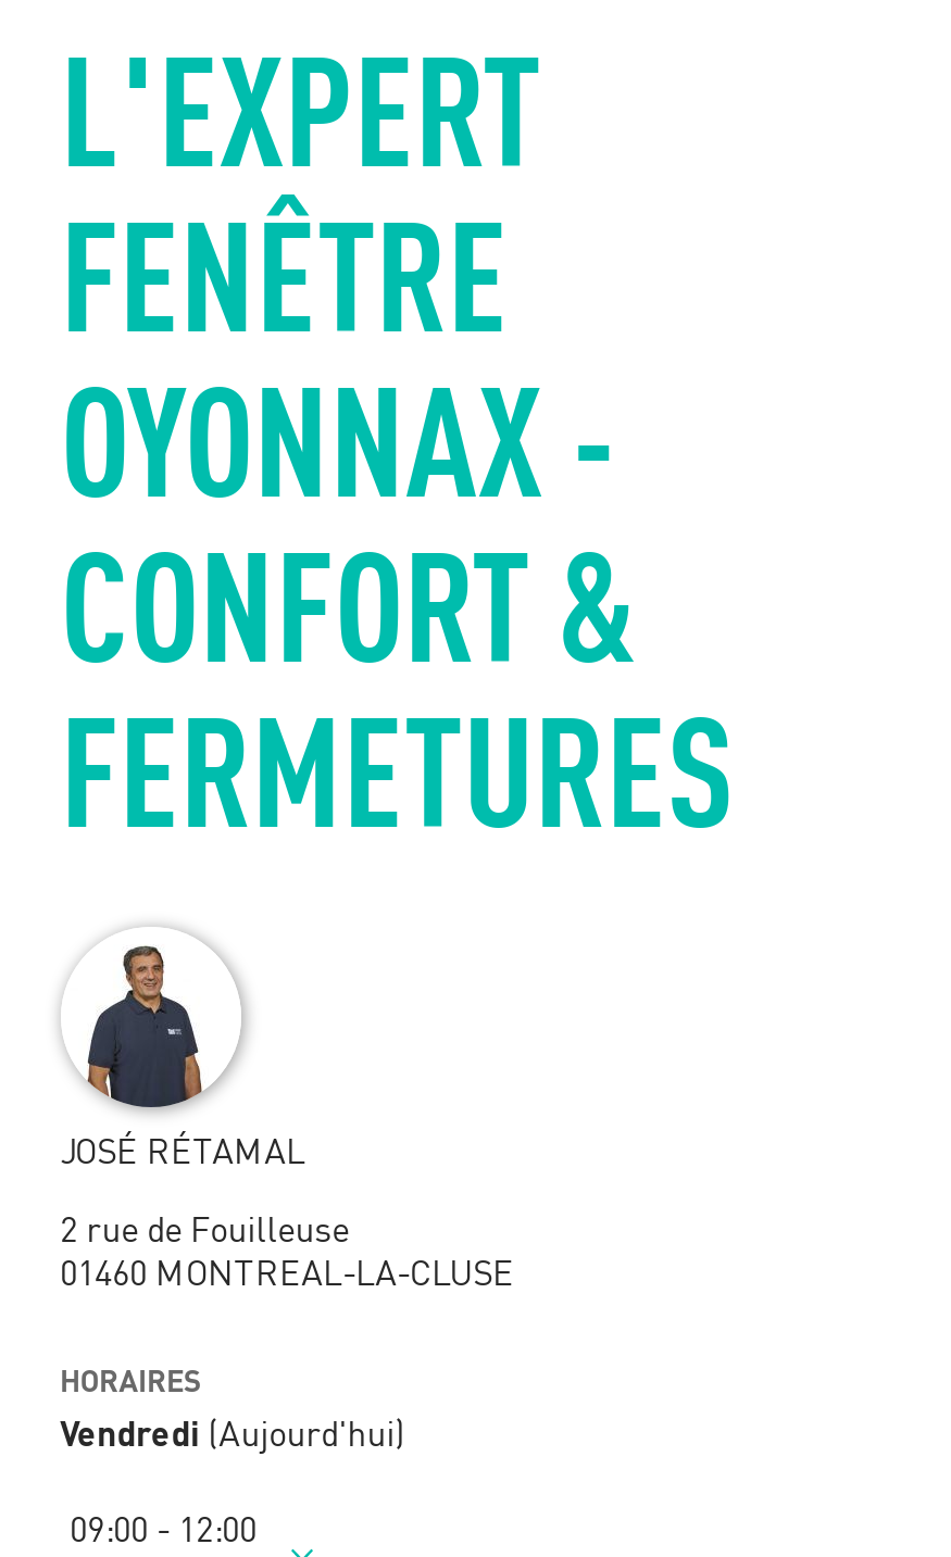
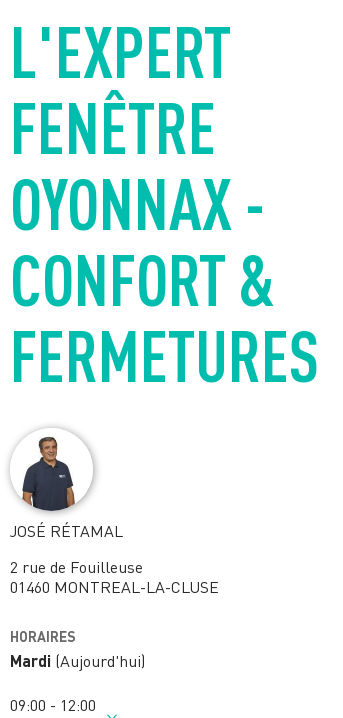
[60,1412,403,1456] Vendredi (Aujourd'hui) -> [10,651,145,671] Mardi (Aujourd'hui)

